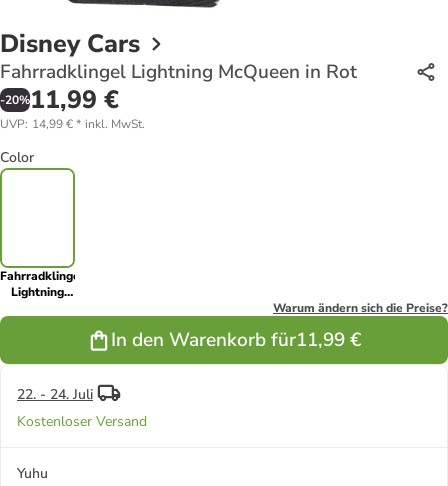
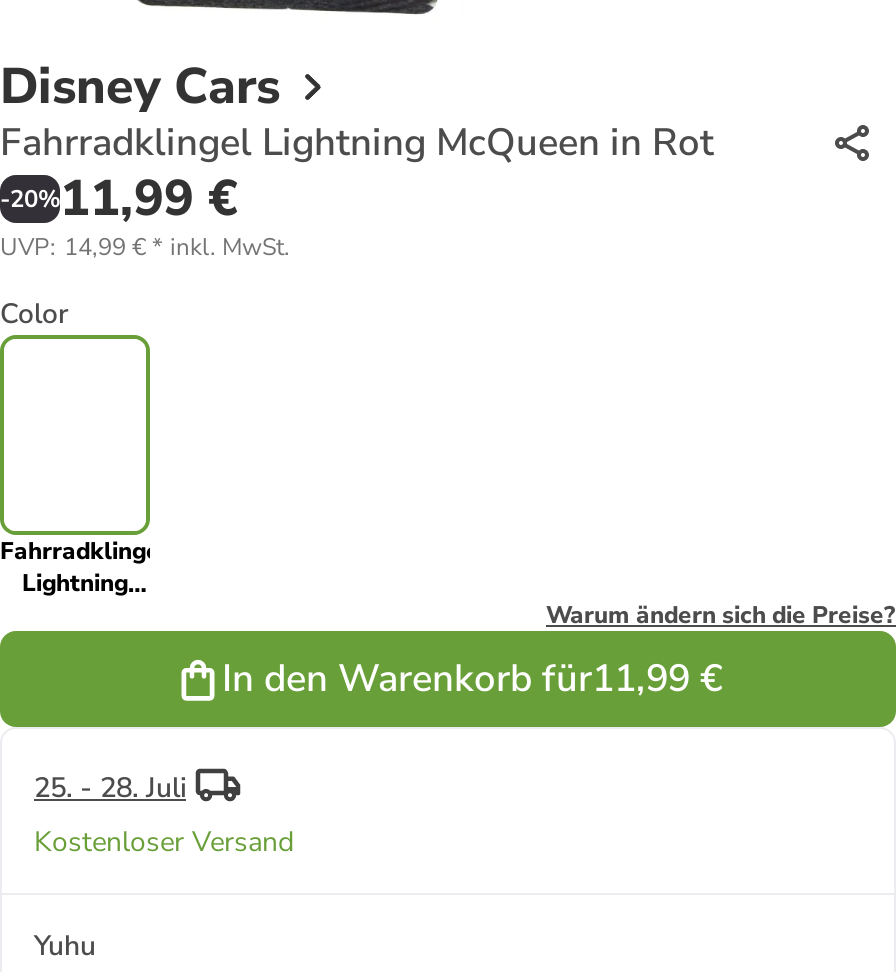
[17,385,93,404] 22. - 24. Juli -> [34,770,186,808] 25. - 28. Juli

